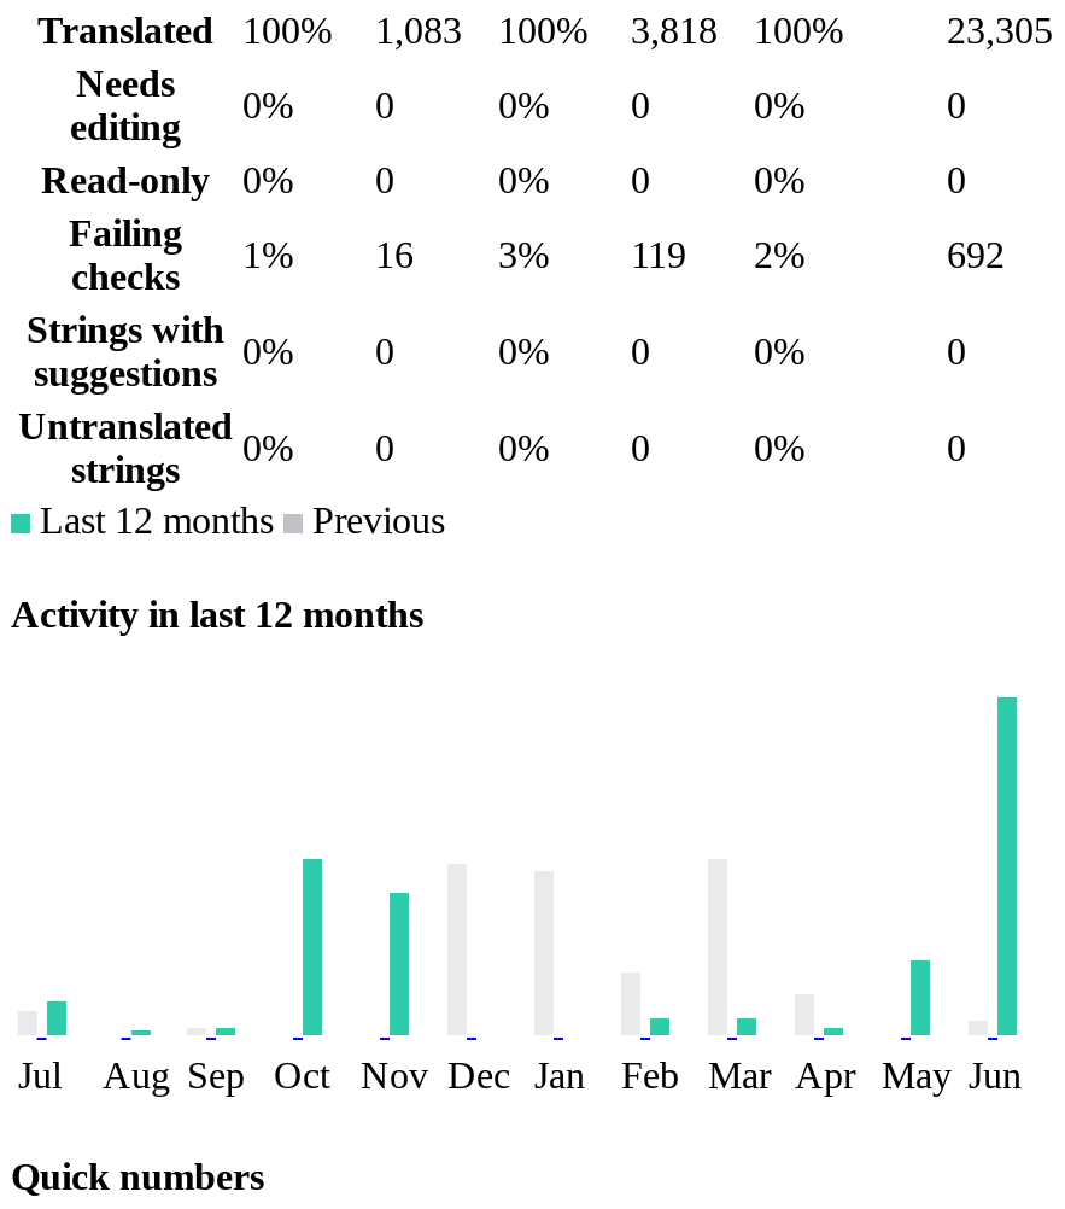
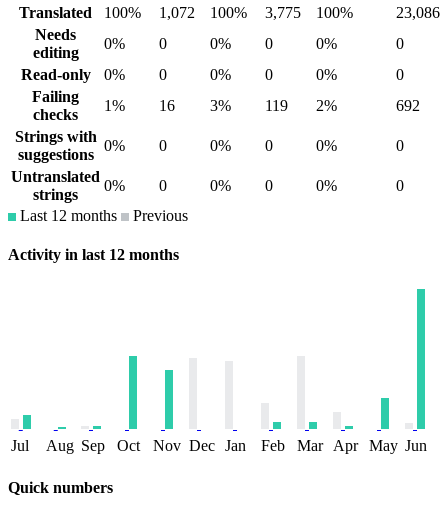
[375,10,462,51] 1,083 -> [159,4,195,21] 1,072
[631,10,718,51] 3,818 -> [265,4,301,21] 3,775
[947,10,1053,51] 23,305 -> [396,4,440,21] 23,086

